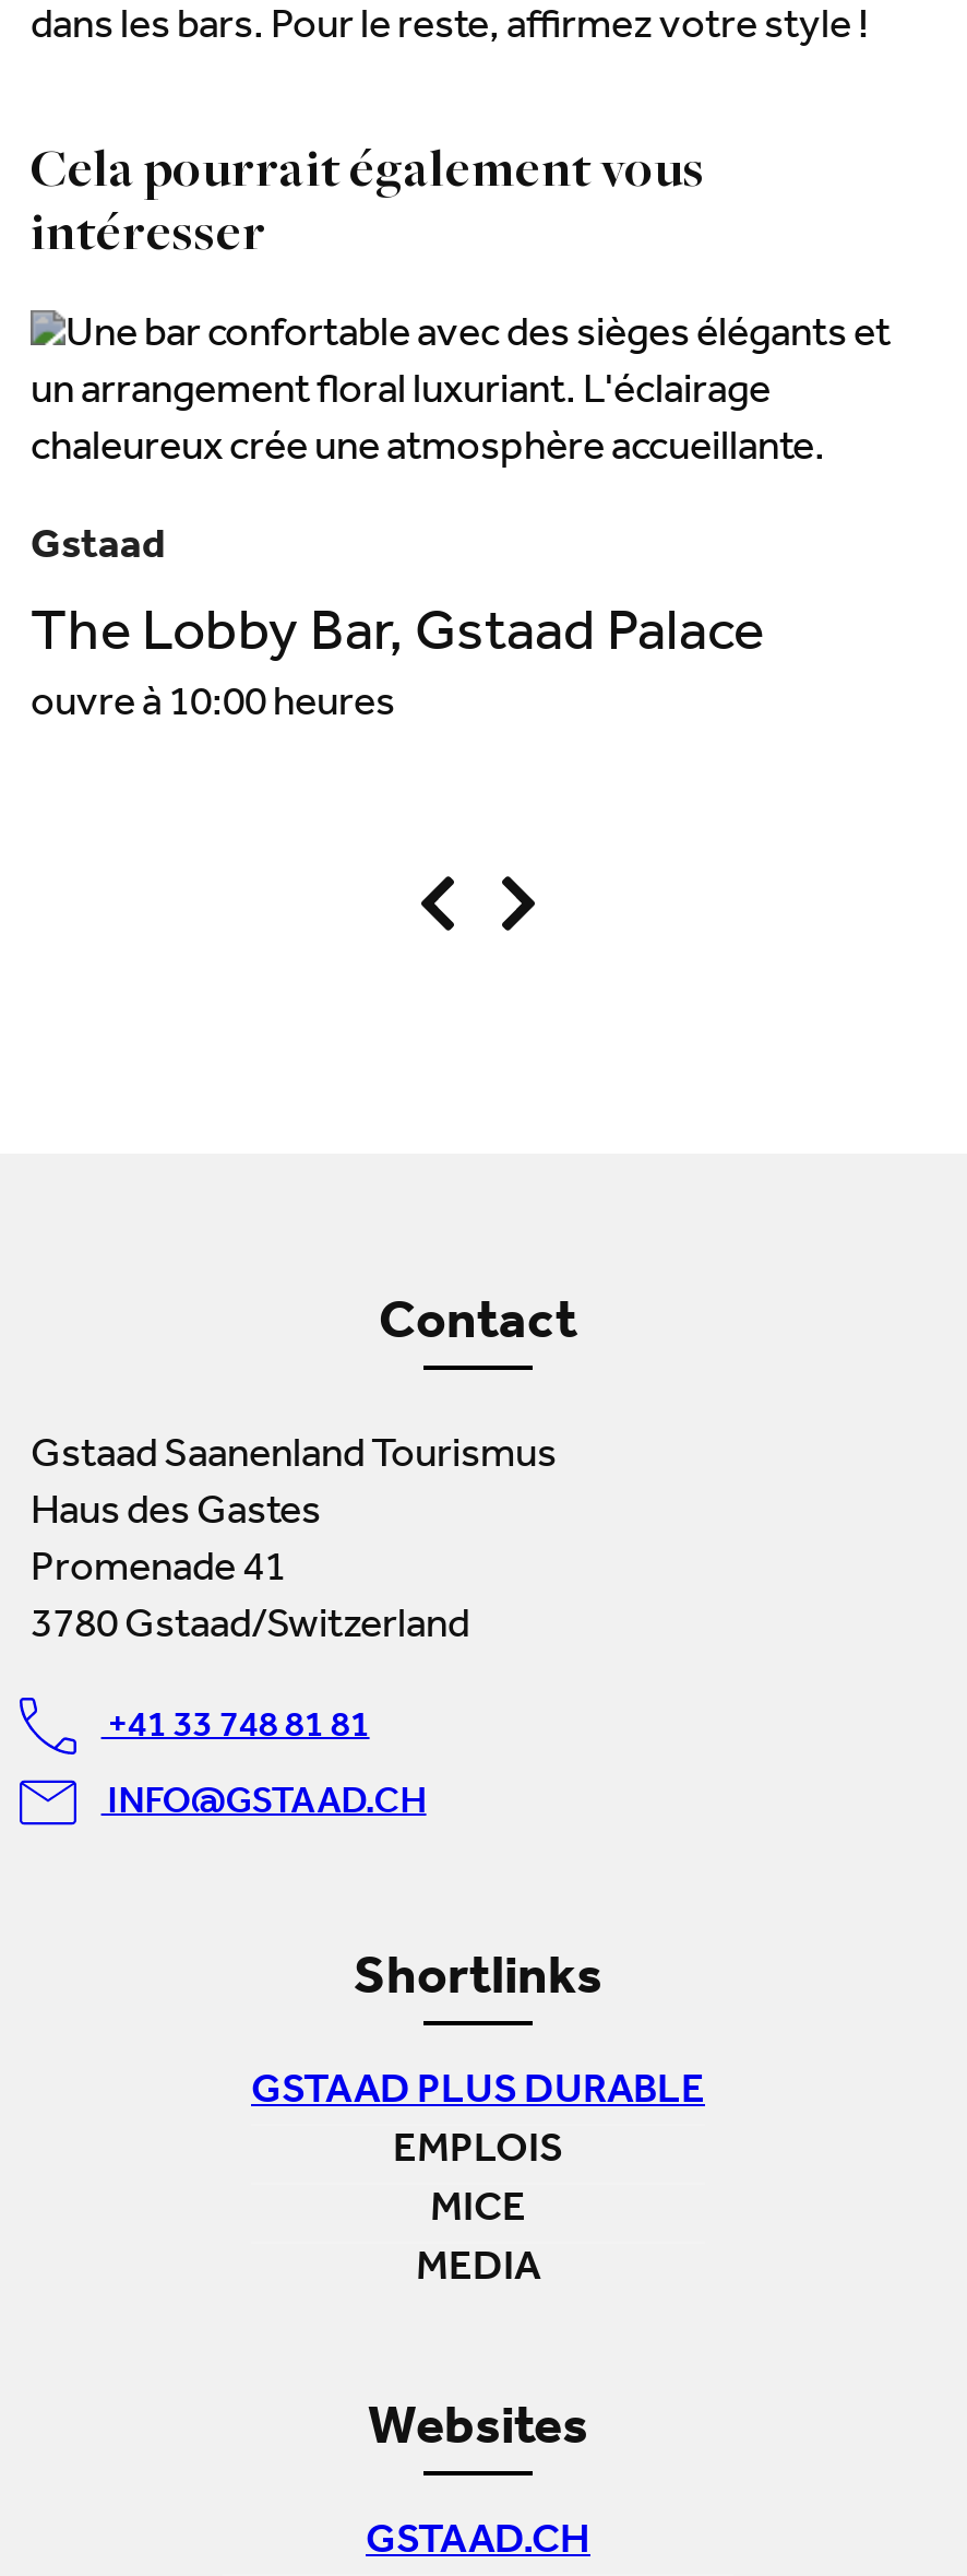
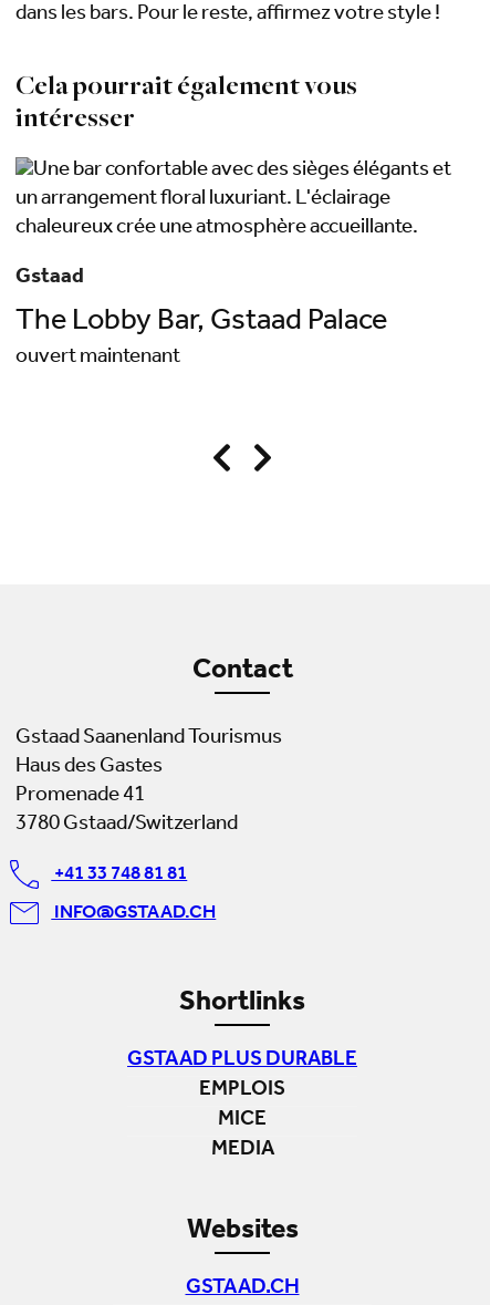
[31,687,395,728] ouvre à 10:00 heures -> [15,348,180,369] ouvert maintenant

